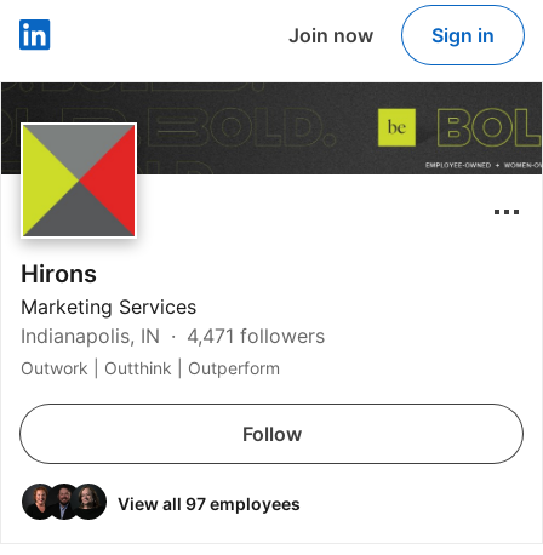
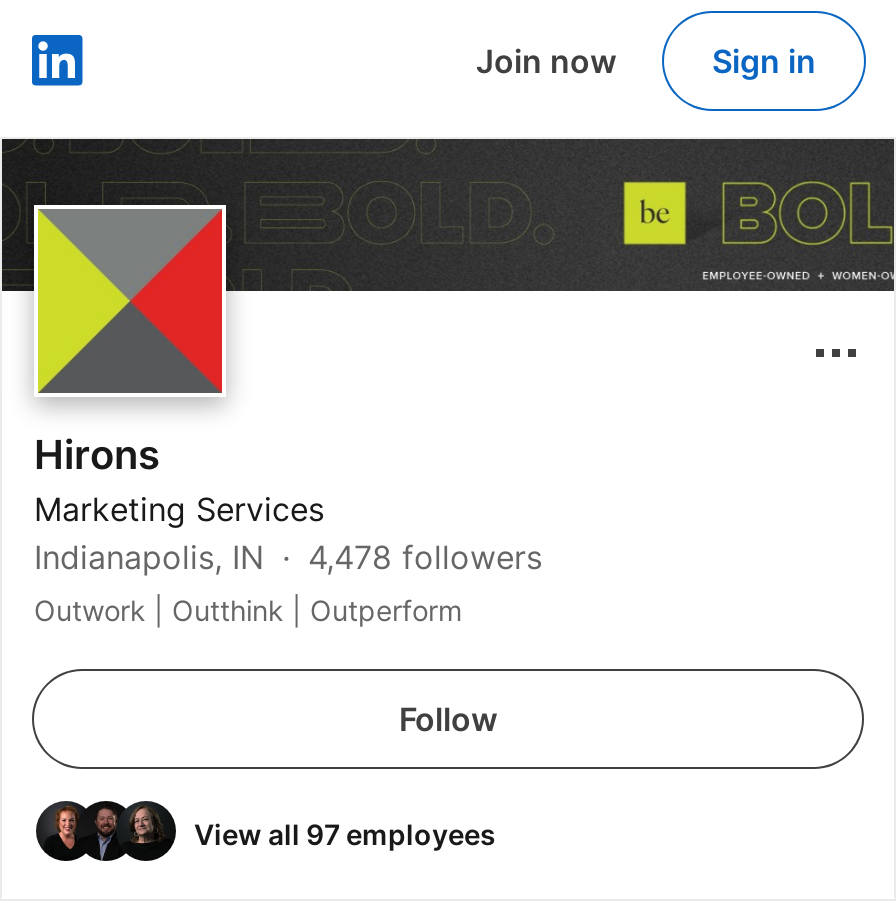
[21,324,325,348] Indianapolis, IN 4,471 followers -> [34,537,542,577] Indianapolis, IN 4,478 followers

